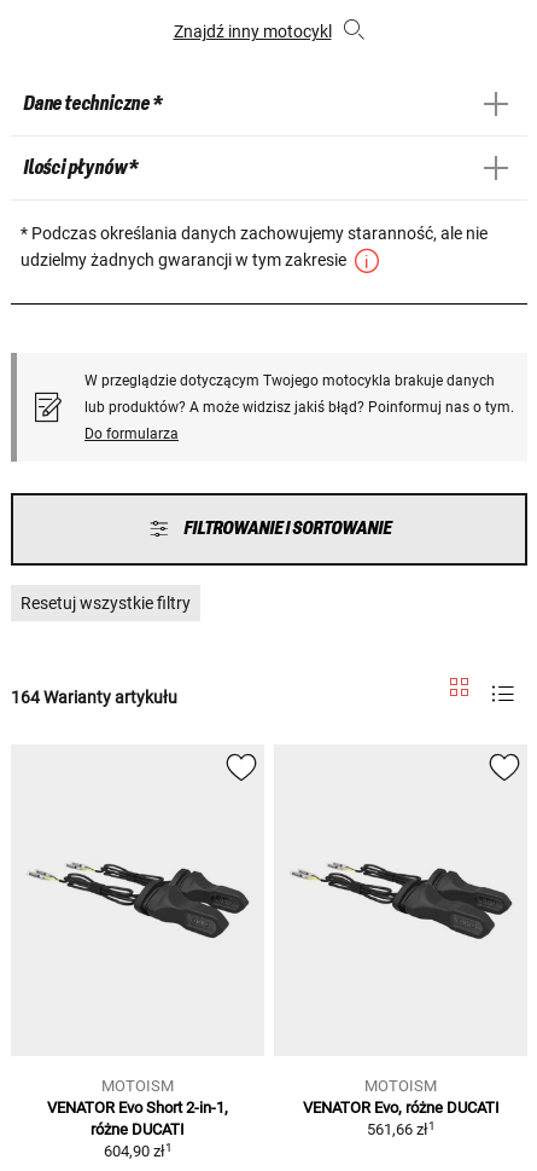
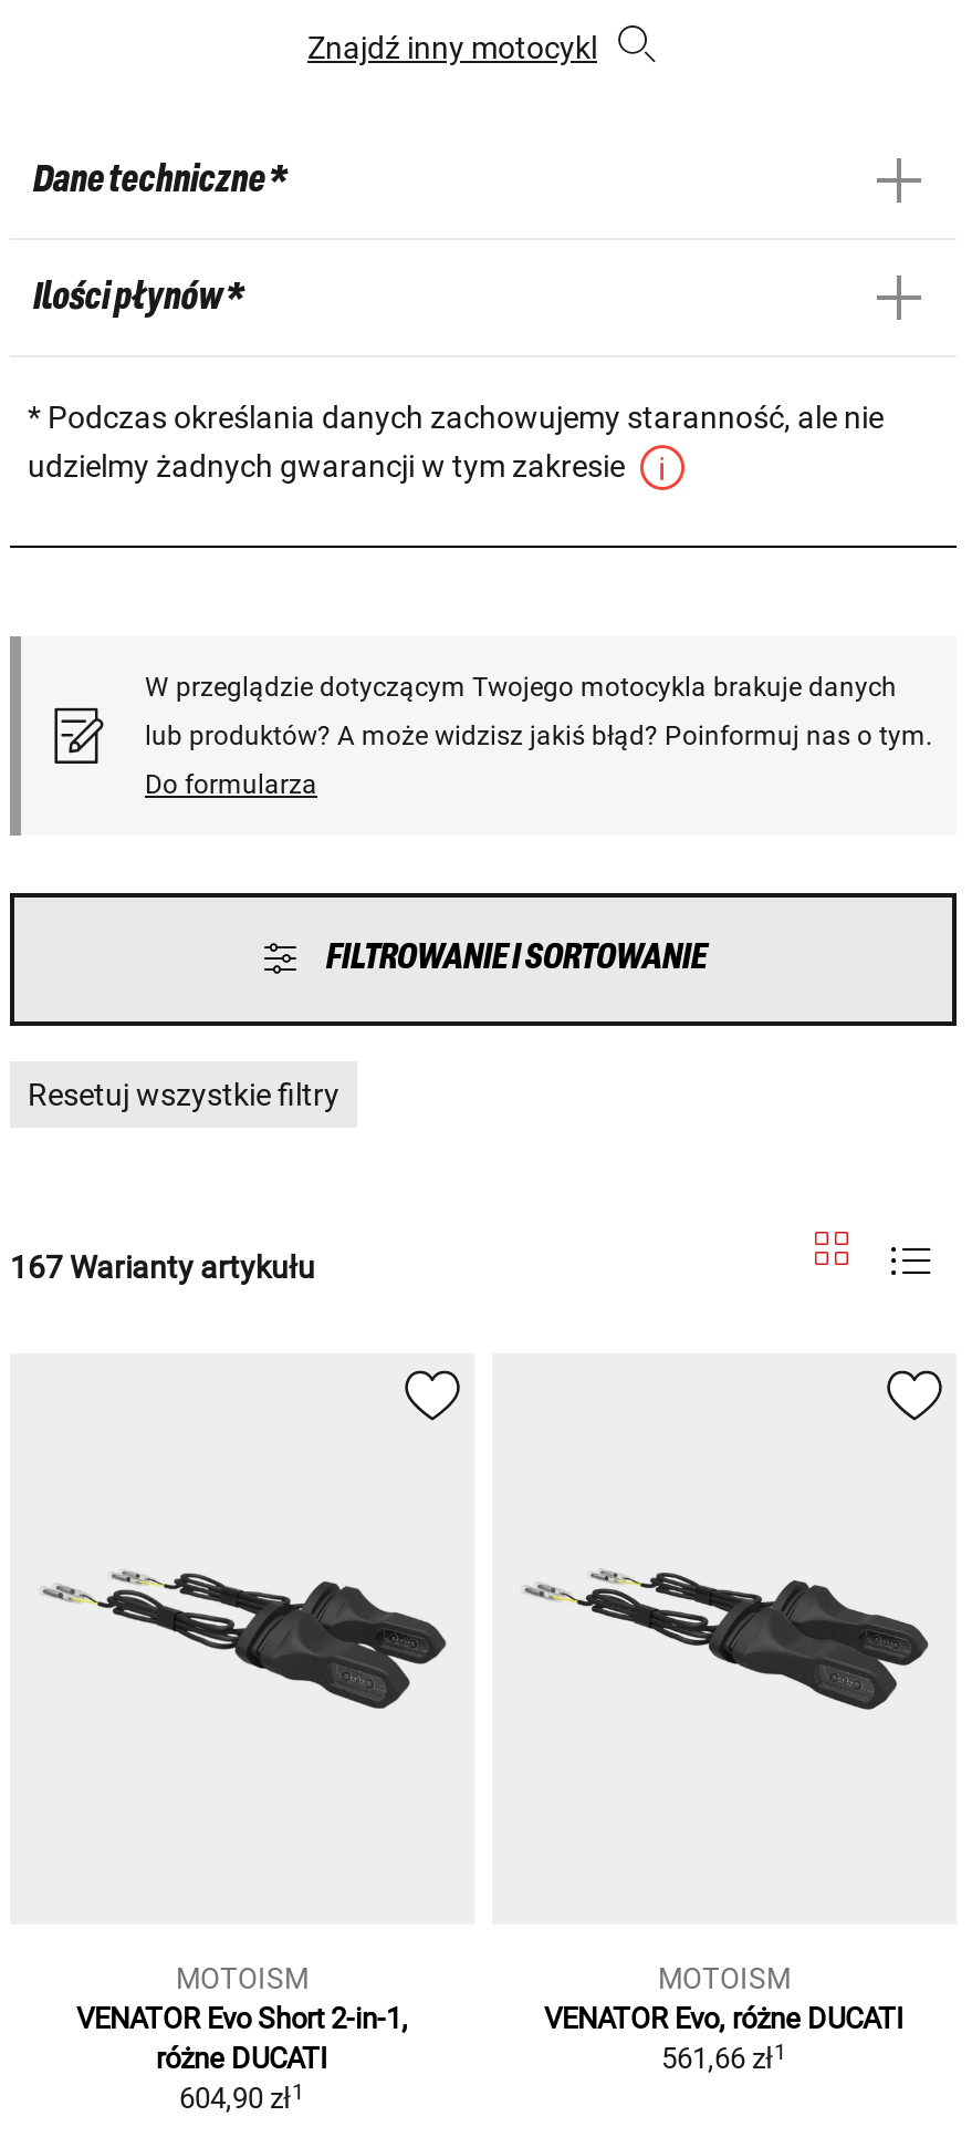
[11,687,177,707] 164 Warianty artykułu -> [10,1249,315,1284] 167 Warianty artykułu

